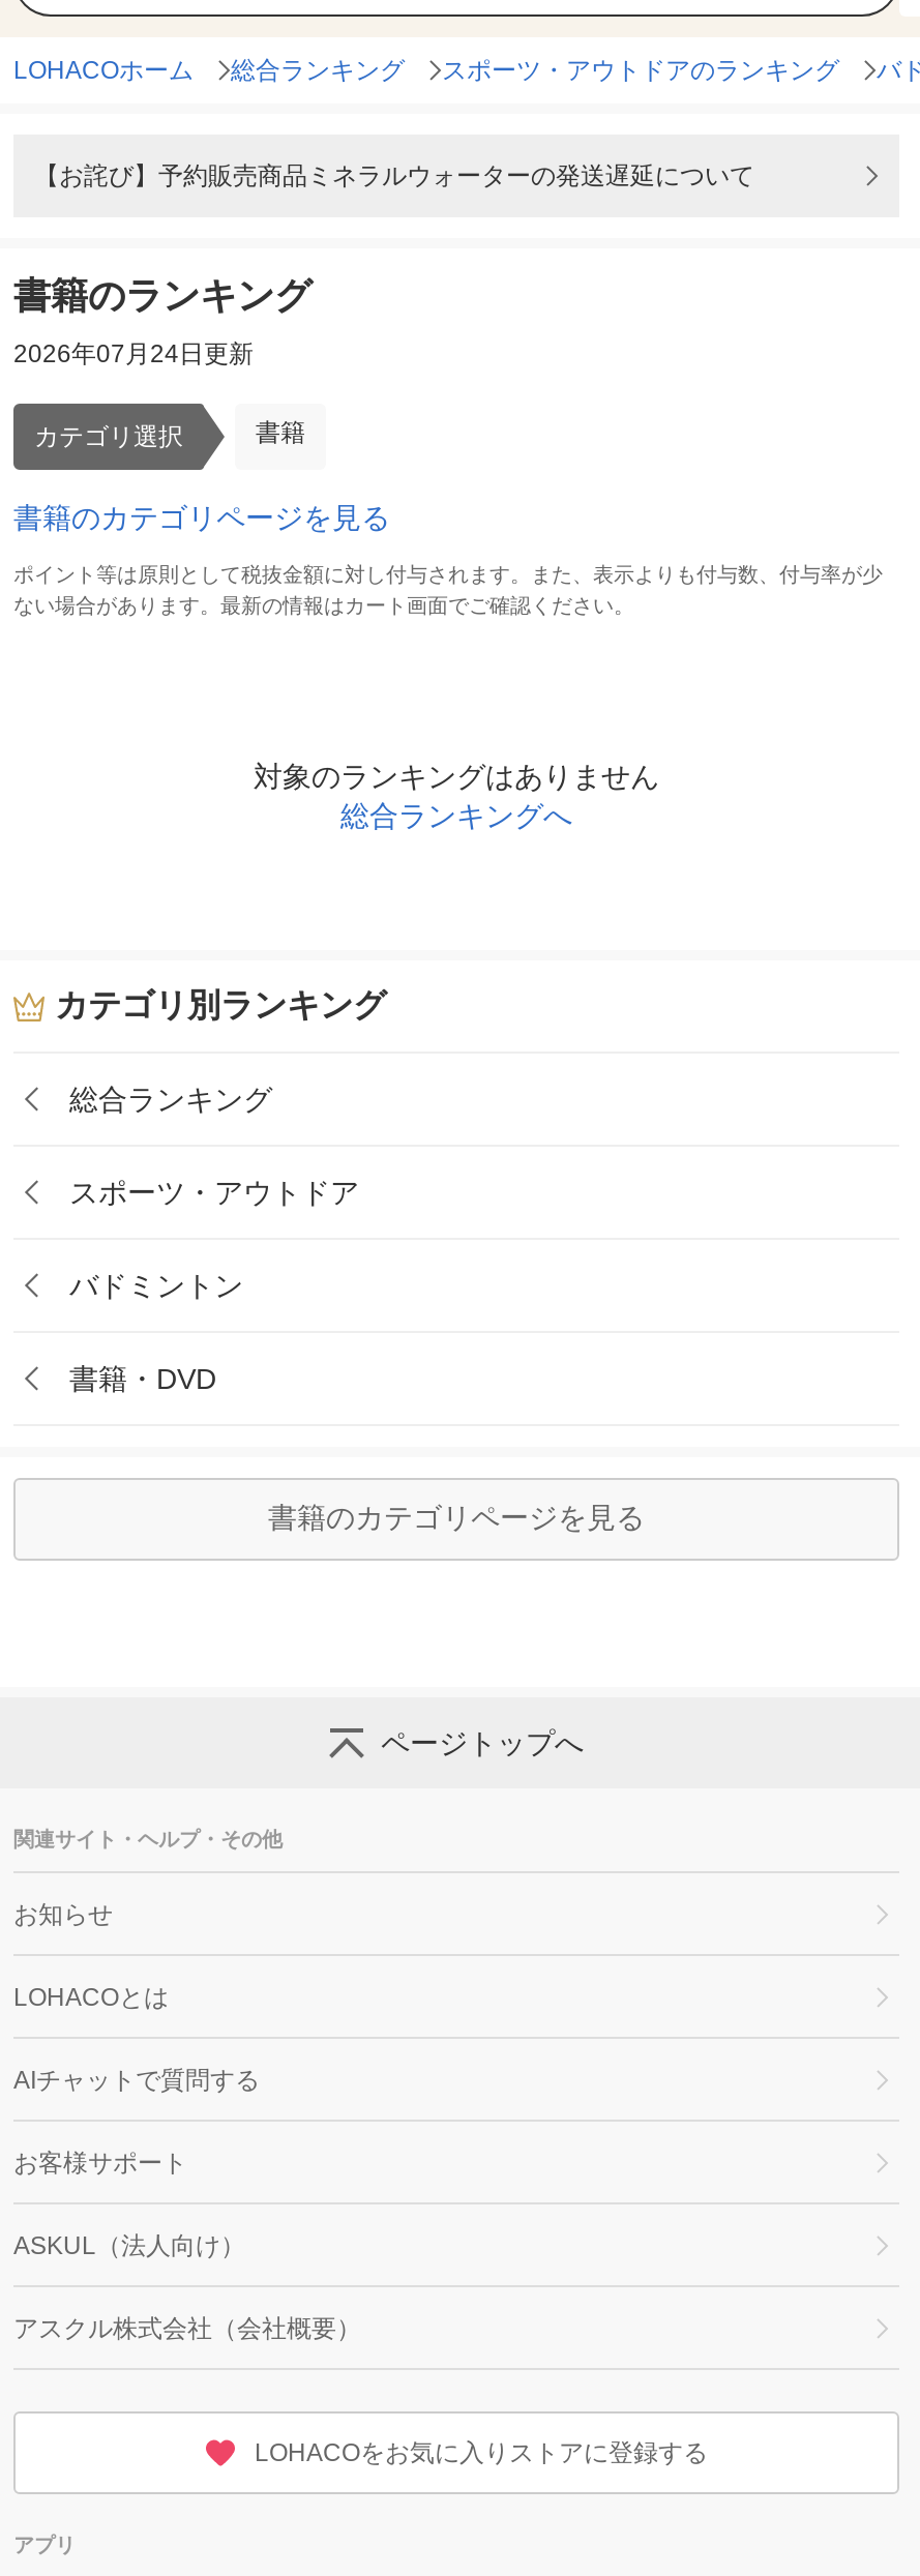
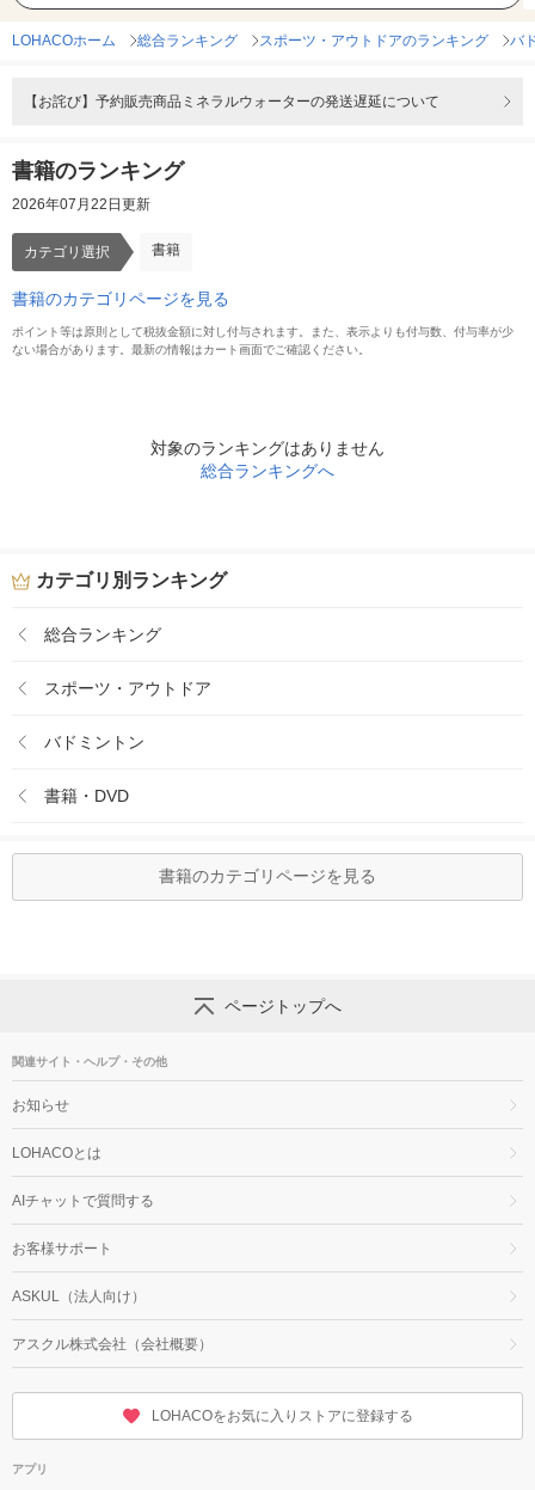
[13,339,254,368] 2026年07月24日更新 -> [12,196,150,213] 2026年07月22日更新

